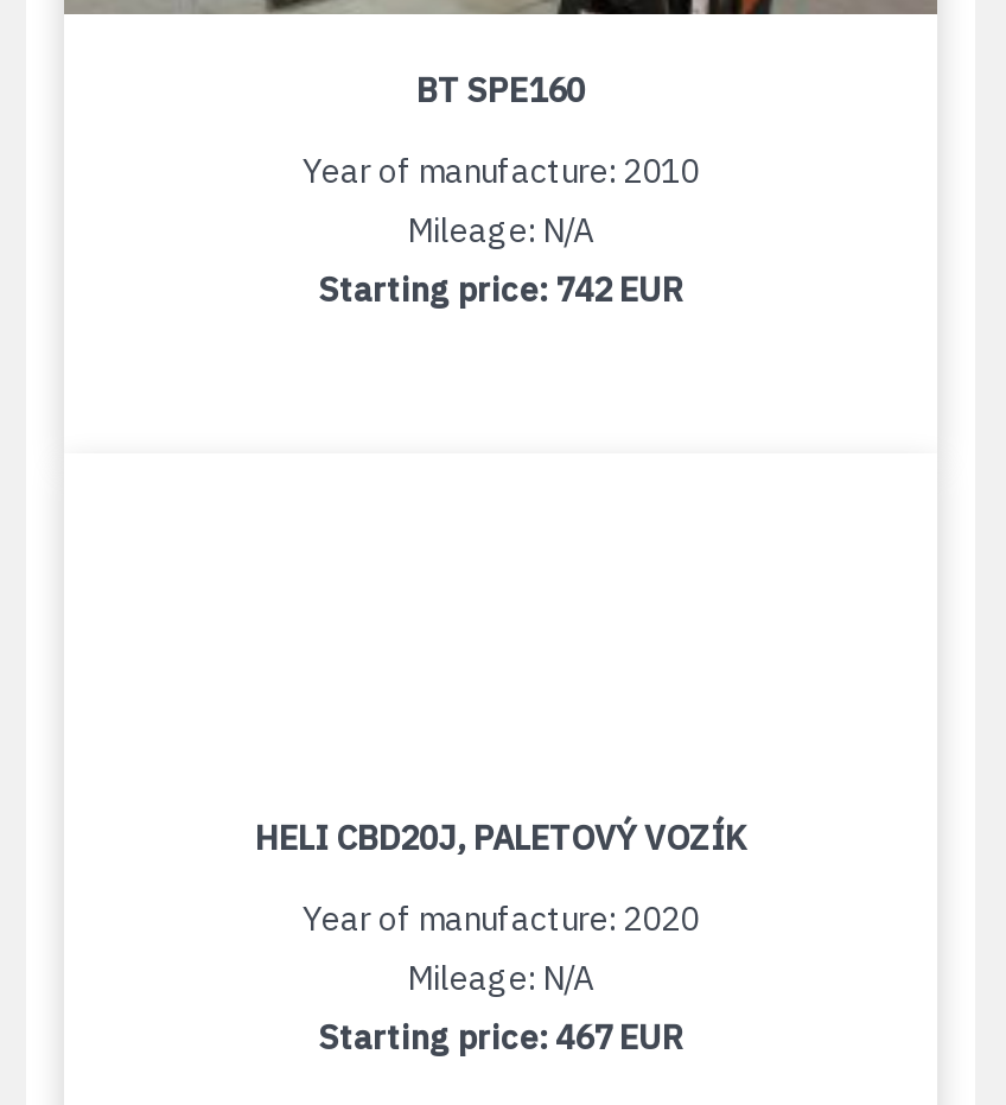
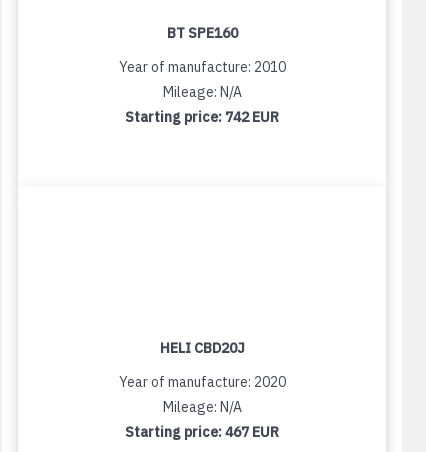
[255,817,746,860] HELI CBD20J, PALETOVÝ VOZÍK -> [159,339,244,357] HELI CBD20J

